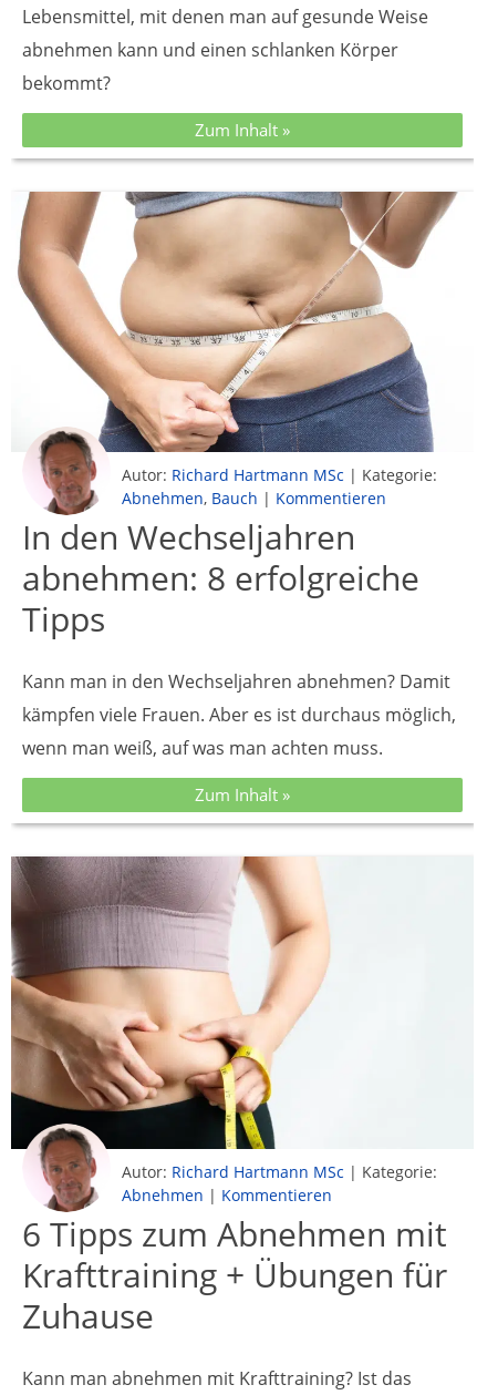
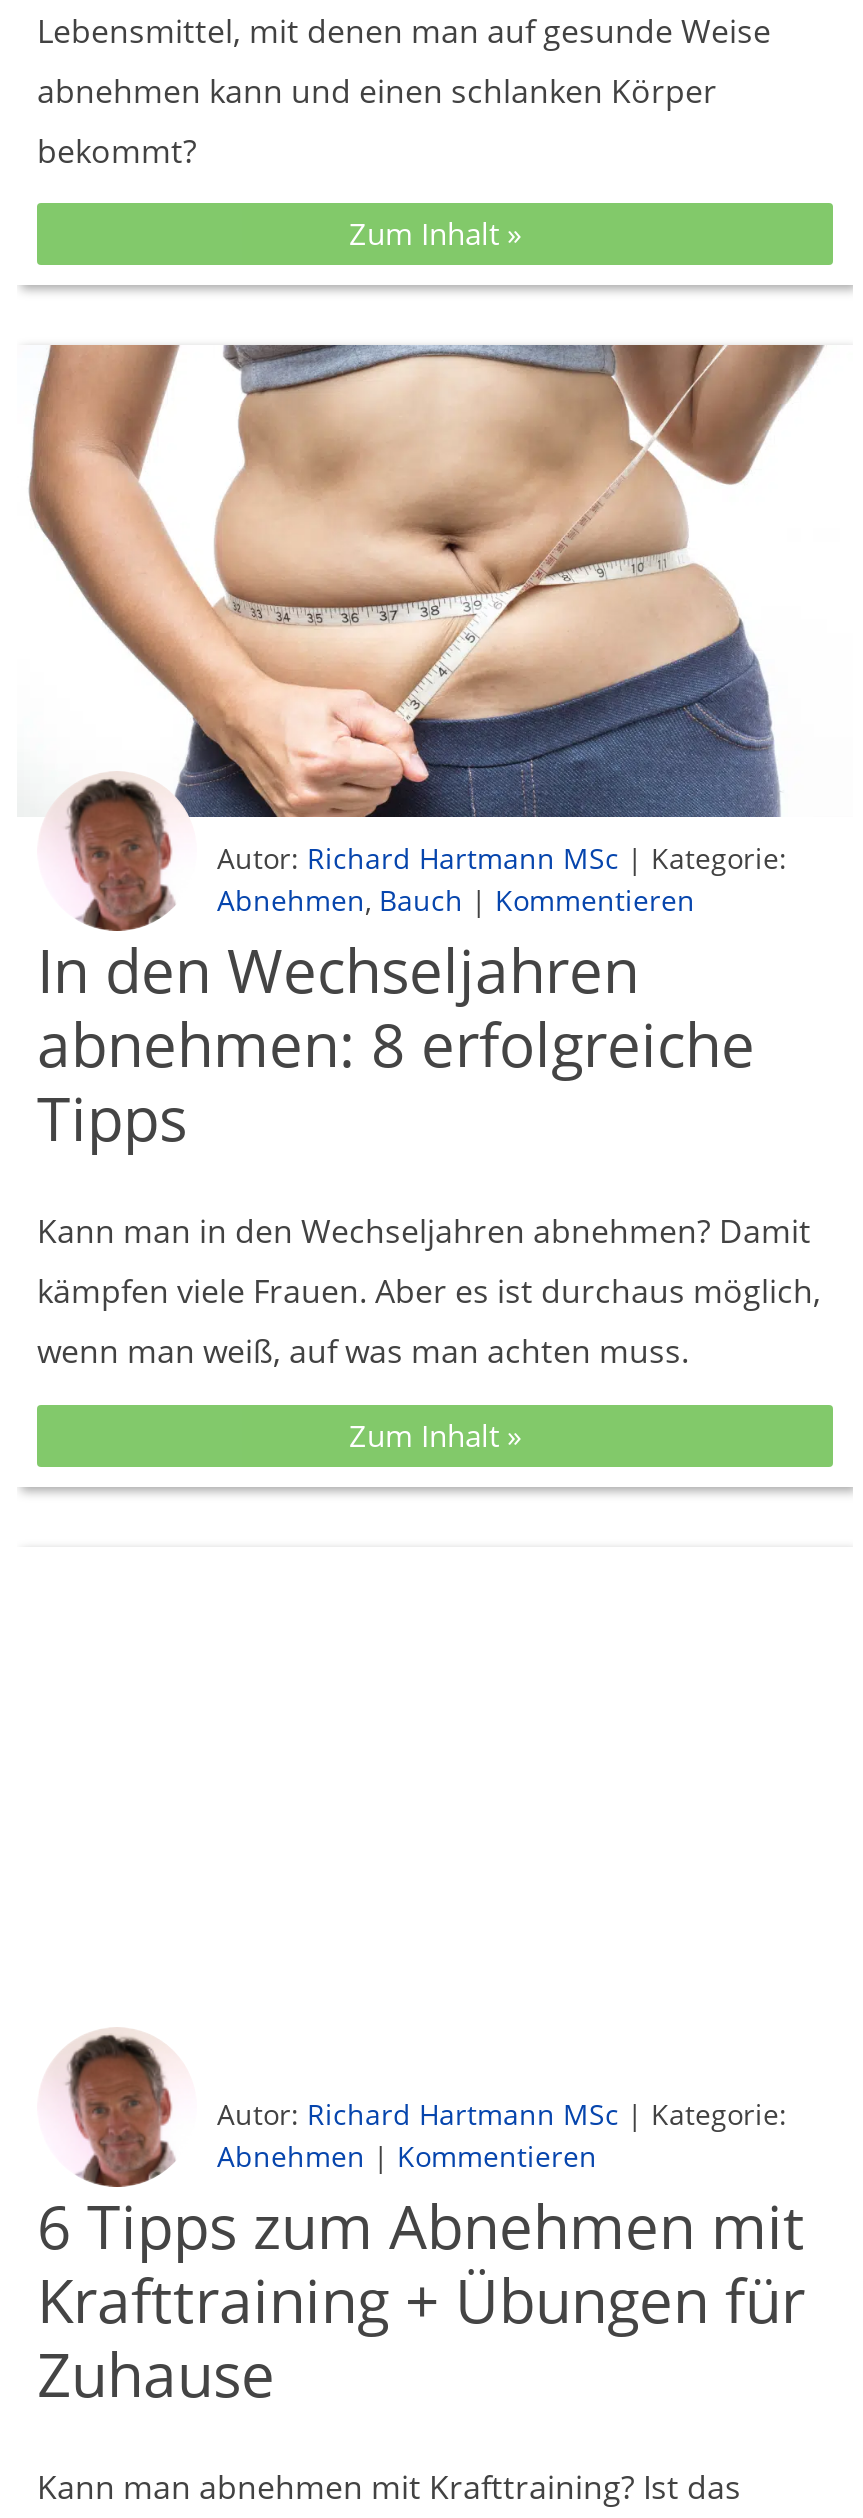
[10,855,331,1150] [image] -> none

